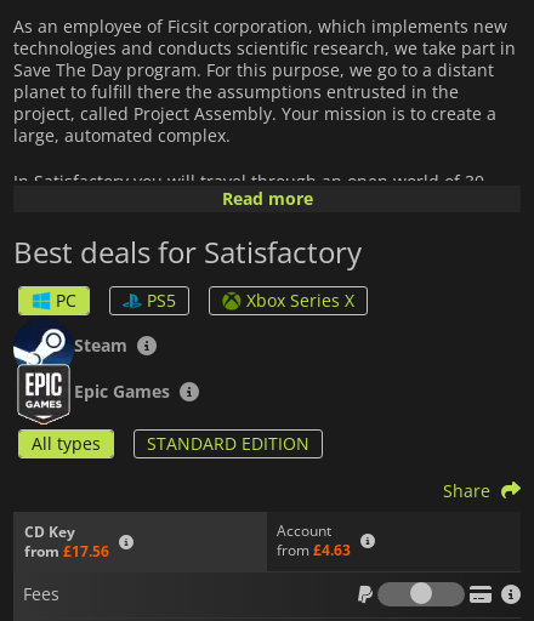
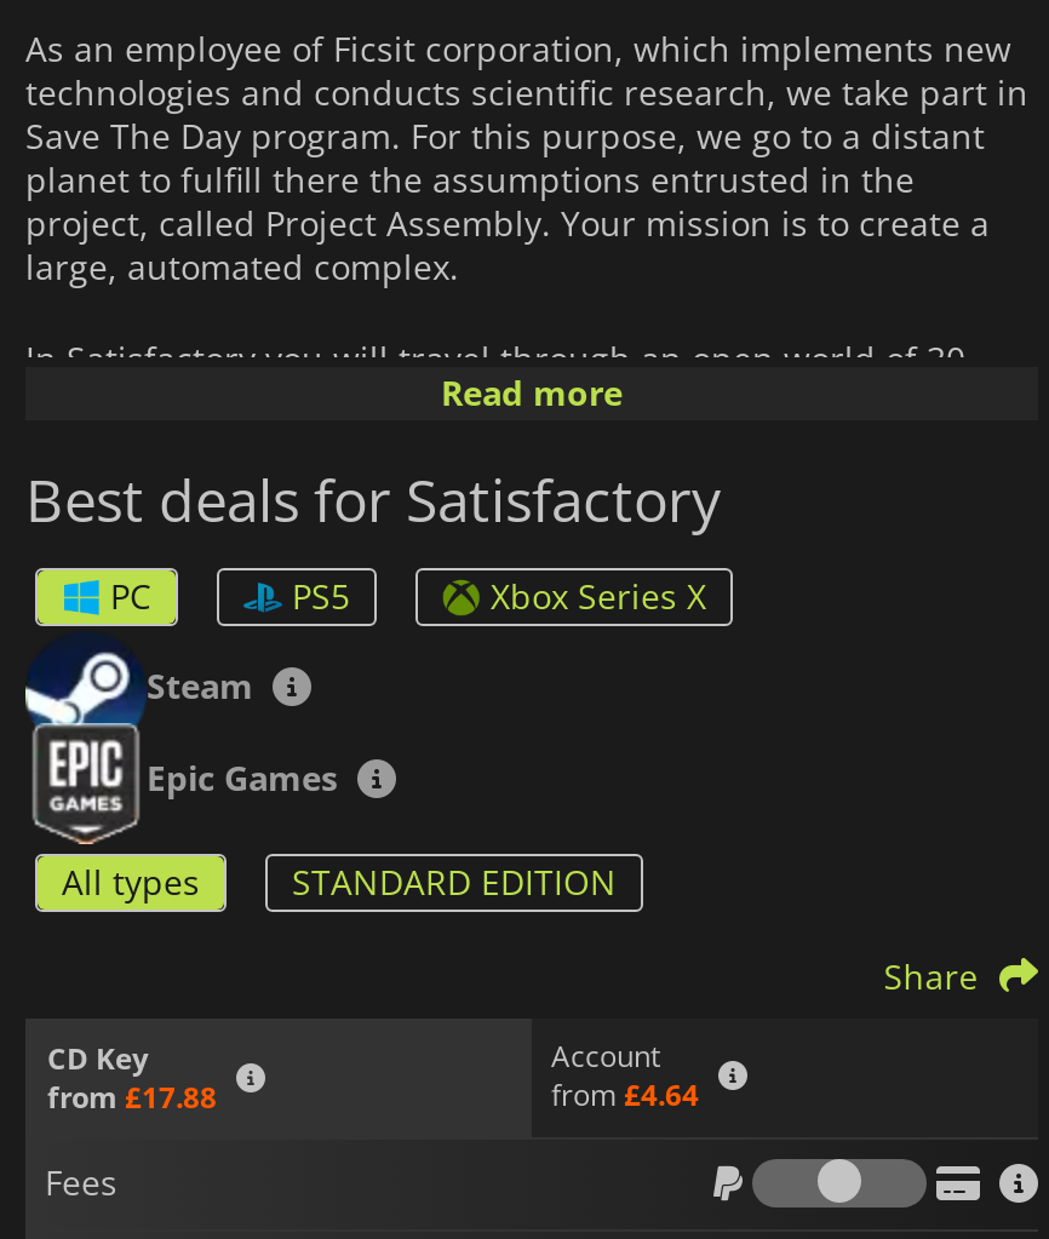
[24,540,109,561] from £17.56 -> [47,1076,217,1117] from £17.88
[277,540,351,560] from £4.63 -> [551,1075,699,1116] from £4.64

